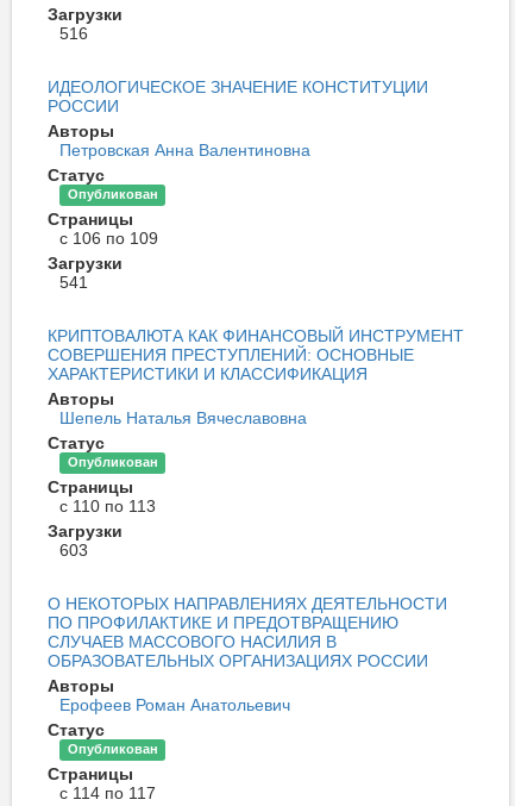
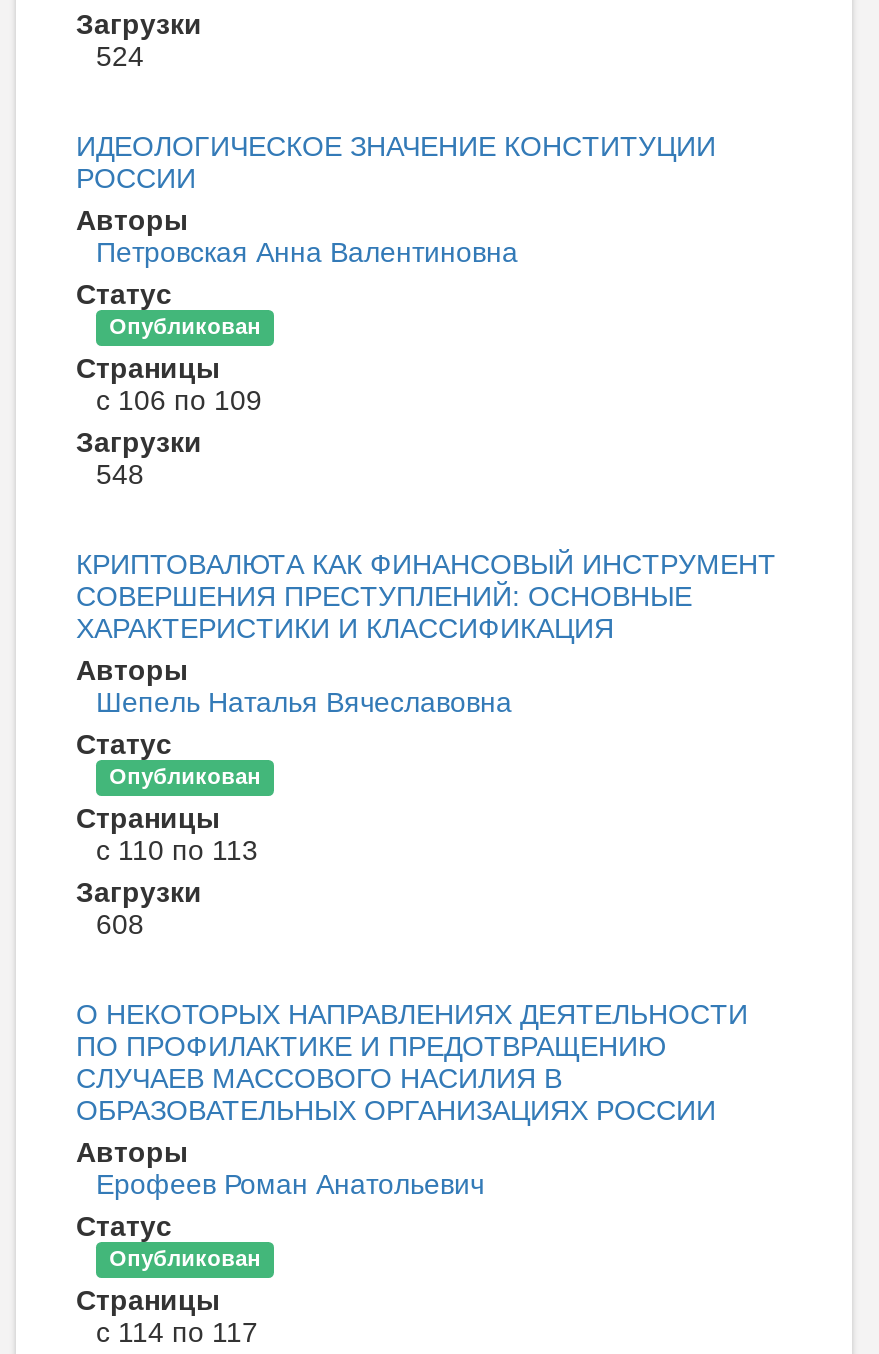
[59,23,88,42] 516 -> [96,39,144,71] 524
[59,272,88,291] 541 -> [96,457,144,489] 548
[59,540,88,559] 603 -> [96,907,144,939] 608

